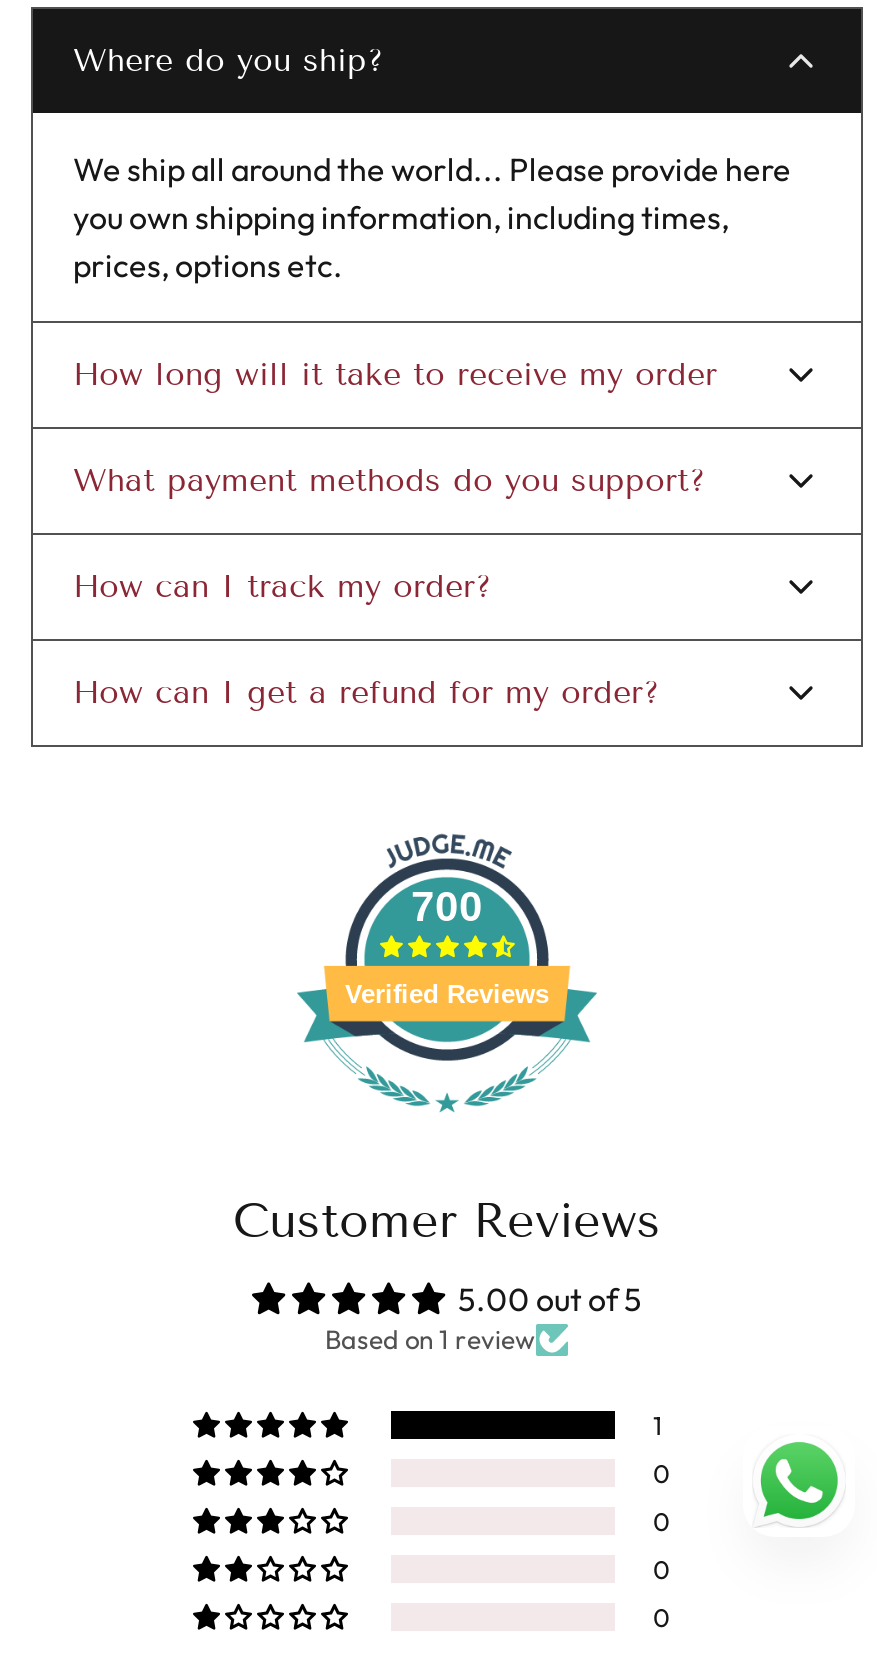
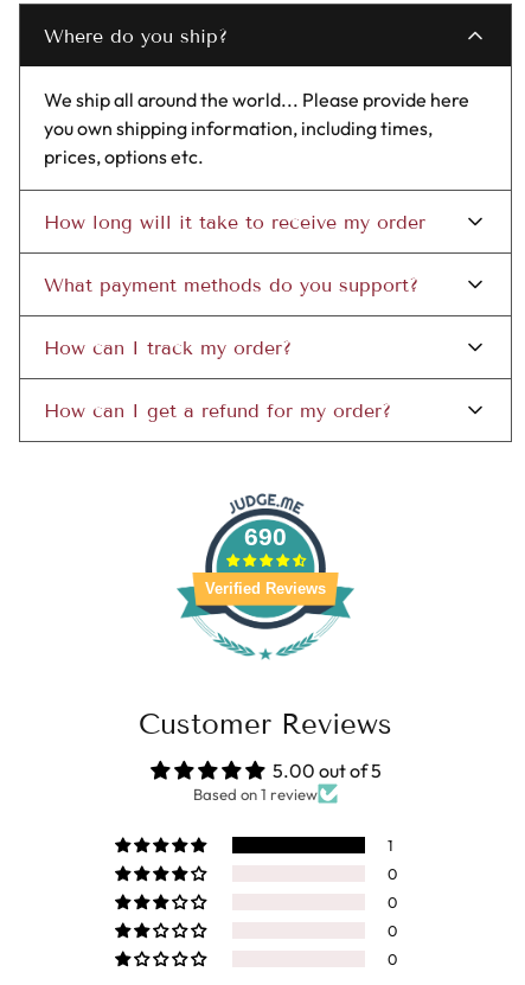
[411,882,483,928] 700 -> [244,523,287,550] 690
[759,1440,839,1522] [image] -> none

